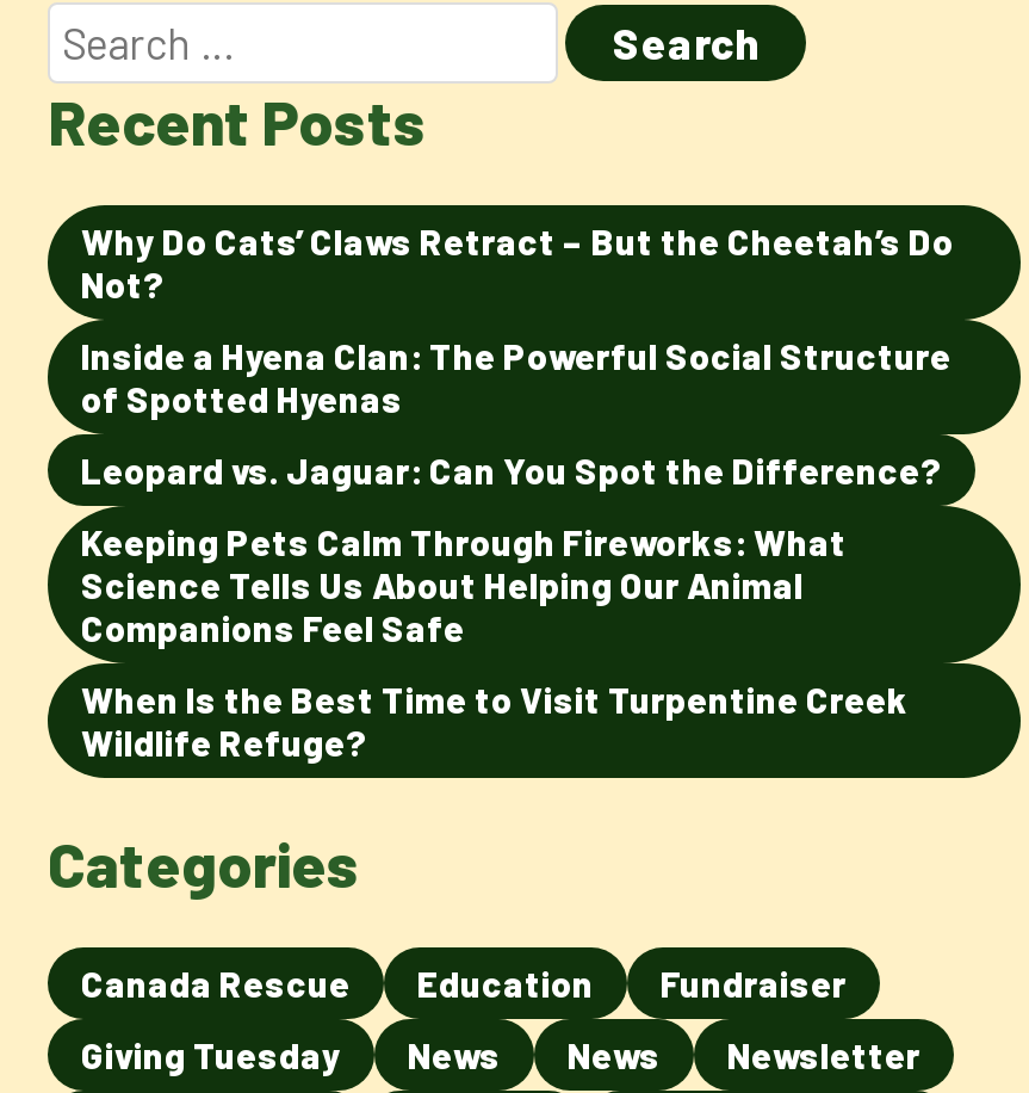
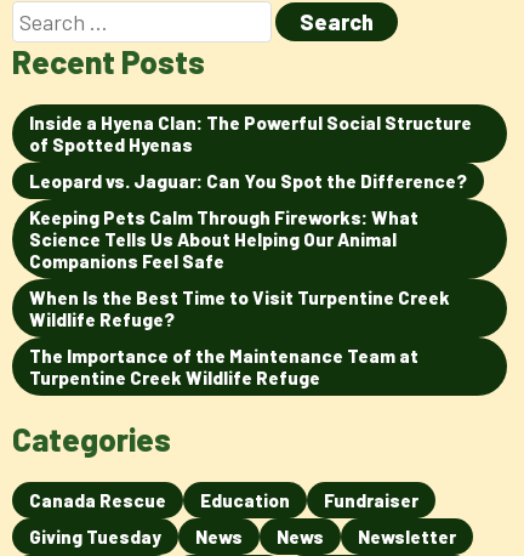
[81,220,954,305] Why Do Cats’ Claws Retract – But the Cheetah’s Do | Not? -> none
moved [81,334,951,764] -> [29,112,472,330]: Inside a Hyena Clan: The Powerful Social Structure | of Spotted Hyenas | Leopard vs. Jaguar: Can You Spot the Difference? | Keeping Pets Calm Through Fireworks: What | Science Tells Us About Helping Our Animal | Companions Feel Safe | When Is the Best Time to Visit Turpentine Creek | Wildlife Refuge?
none -> [29,345,418,388] The Importance of the Maintenance Team at | Turpentine Creek Wildlife Refuge

